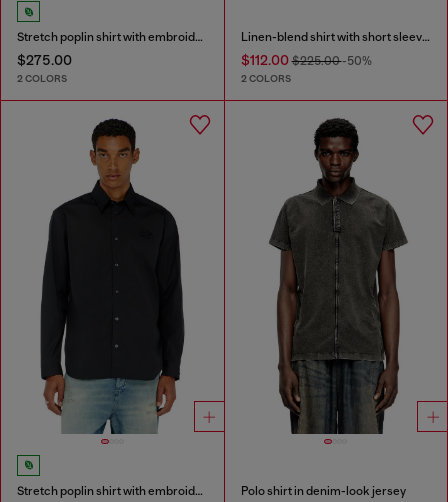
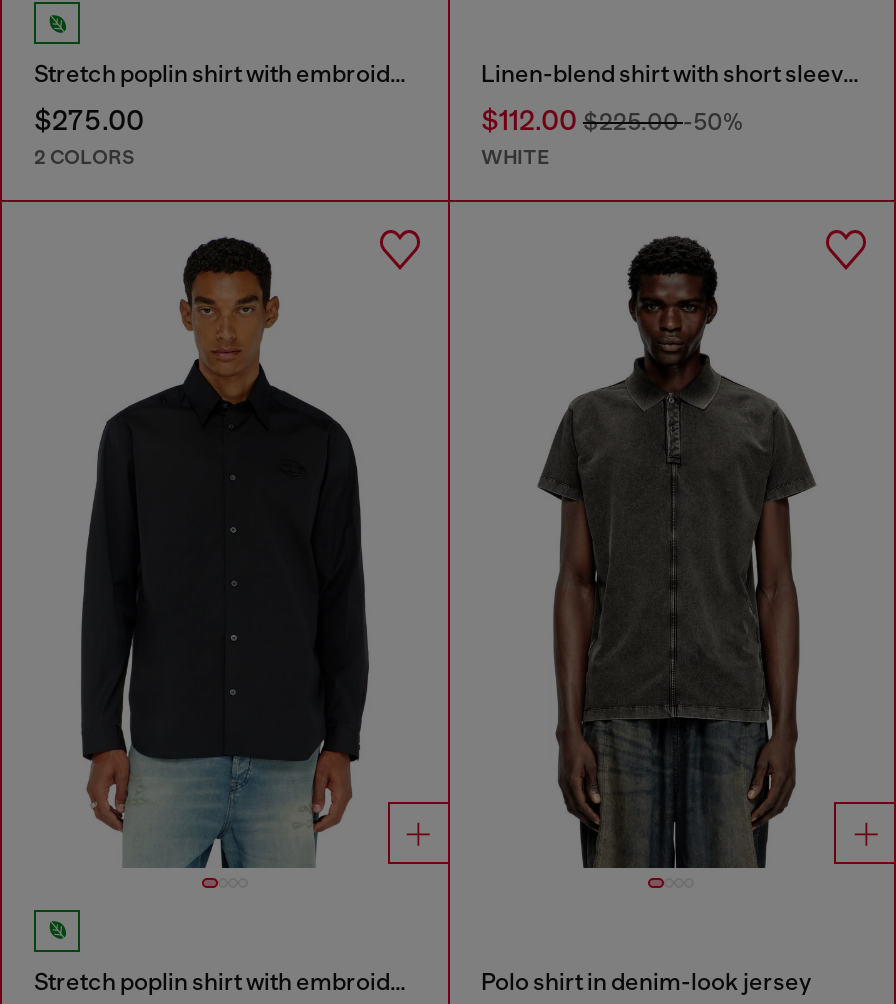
[240,72,290,85] 2 COLORS -> [481,144,549,170] WHITE

